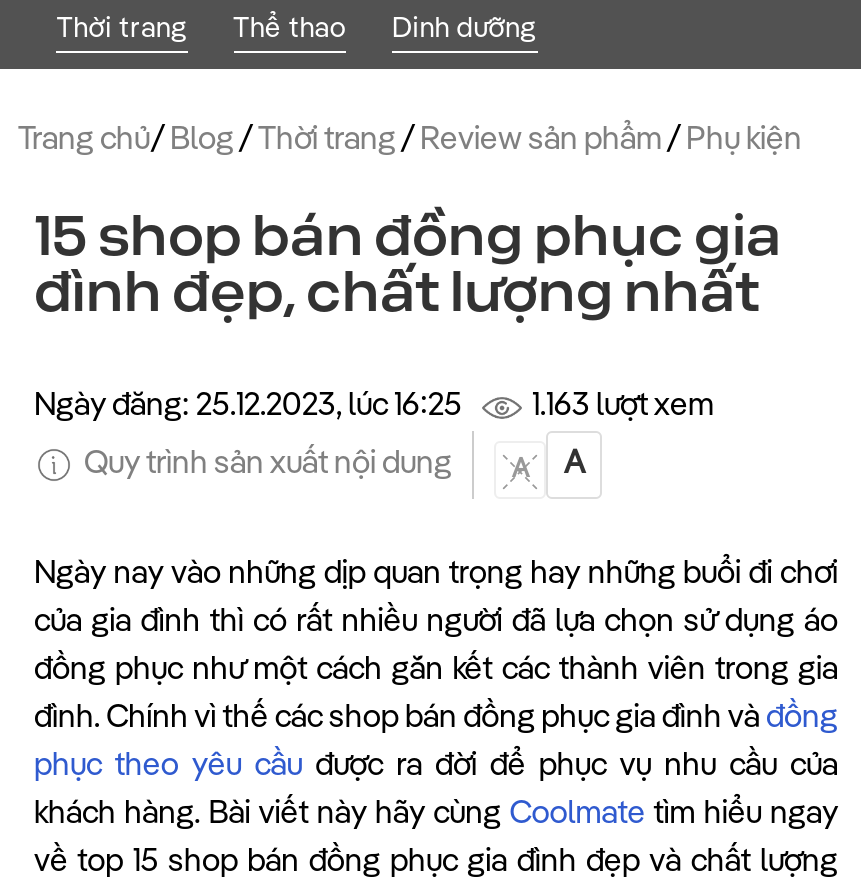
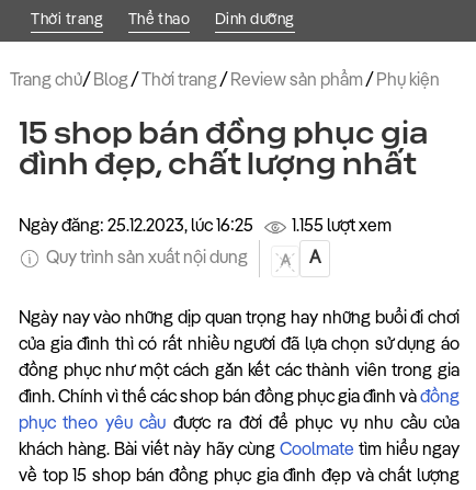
[532,391,714,423] 1.163 lượt xem -> [292,218,392,236] 1.155 lượt xem

